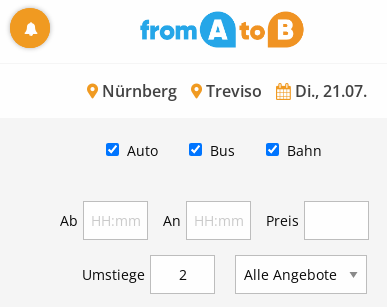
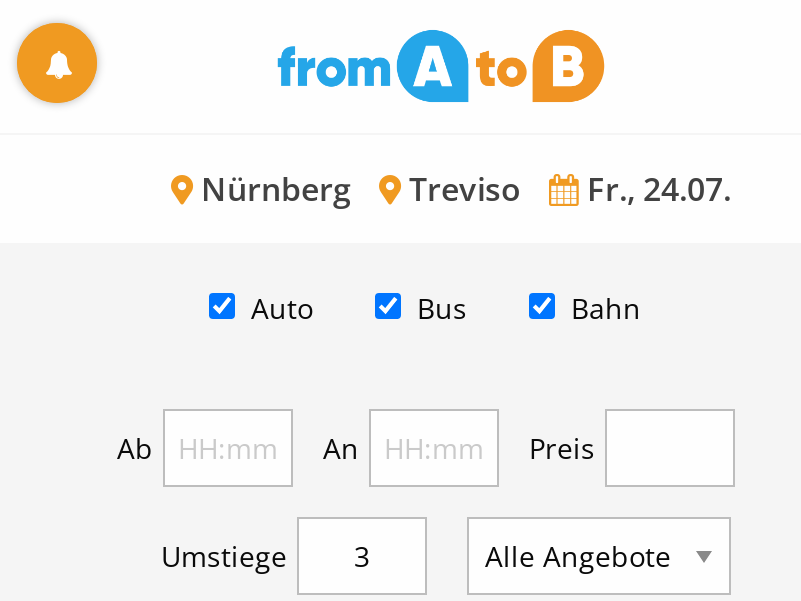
[98,79,367,101] Nürnberg Treviso Di., 21.07. -> [193,166,731,210] Nürnberg Treviso Fr., 24.07.

